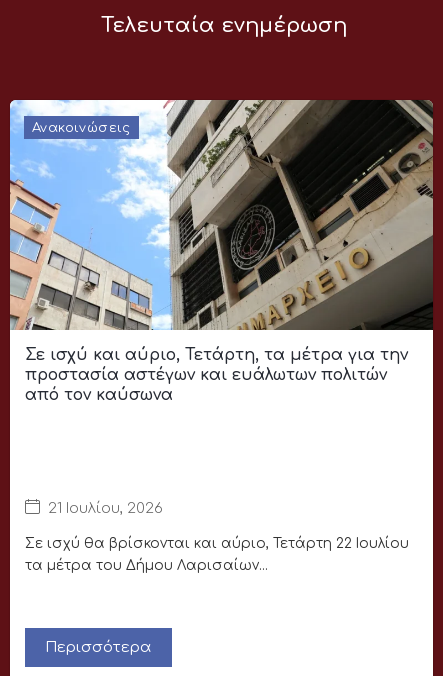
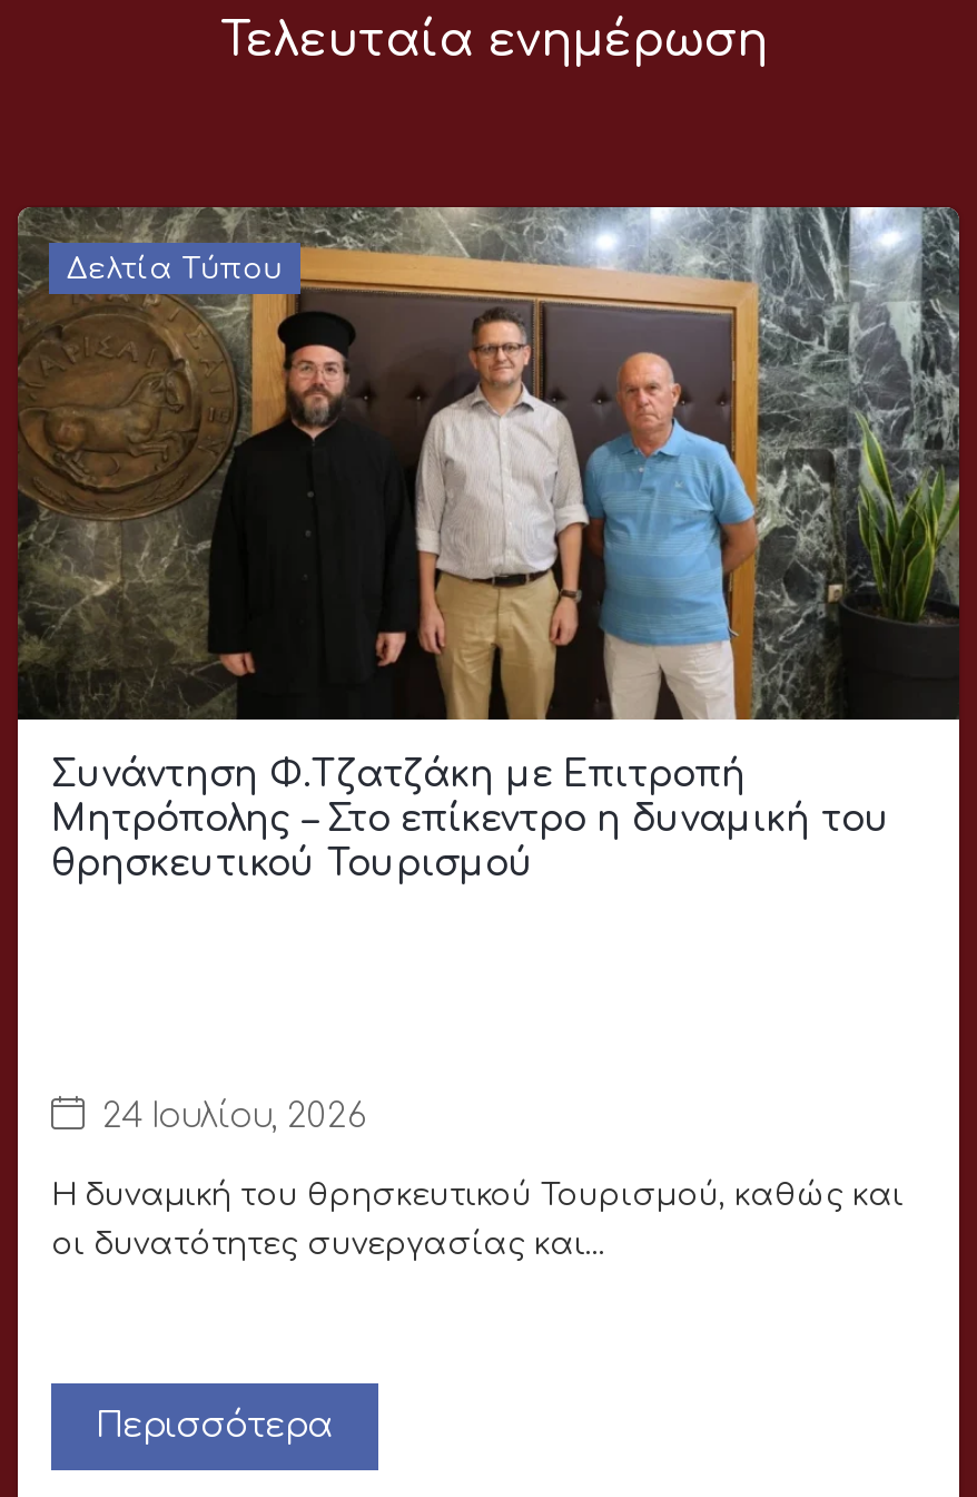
[9,99,434,331] [image] | Ανακοινώσεις -> [16,205,961,722] [image] | Δελτία Τύπου
[25,346,408,404] Σε ισχύ και αύριο, Τετάρτη, τα μέτρα για την | προστασία αστέγων και ευάλωτων πολιτών | από τον καύσωνα -> [51,754,890,883] Συνάντηση Φ.Τζατζάκη με Επιτροπή | Μητρόπολης – Στο επίκεντρο η δυναμική του | θρησκευτικού Τουρισμού
[48,500,163,517] 21 Ιουλίου, 2026 -> [102,1097,367,1135] 24 Ιουλίου, 2026
[25,536,409,551] Σε ισχύ θα βρίσκονται και αύριο, Τετάρτη 22 Ιουλίου -> [51,1178,904,1211] Η δυναμική του θρησκευτικού Τουρισμού, καθώς και
[25,558,268,573] τα μέτρα του Δήμου Λαρισαίων... -> [51,1227,605,1260] οι δυνατότητες συνεργασίας και...

